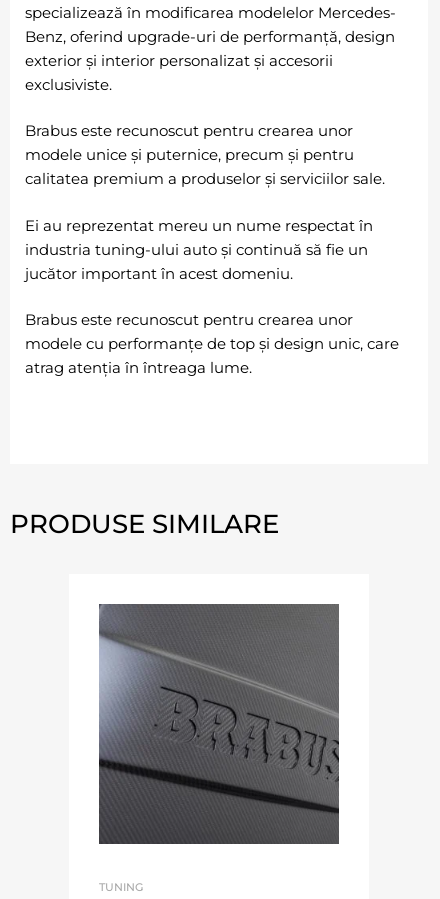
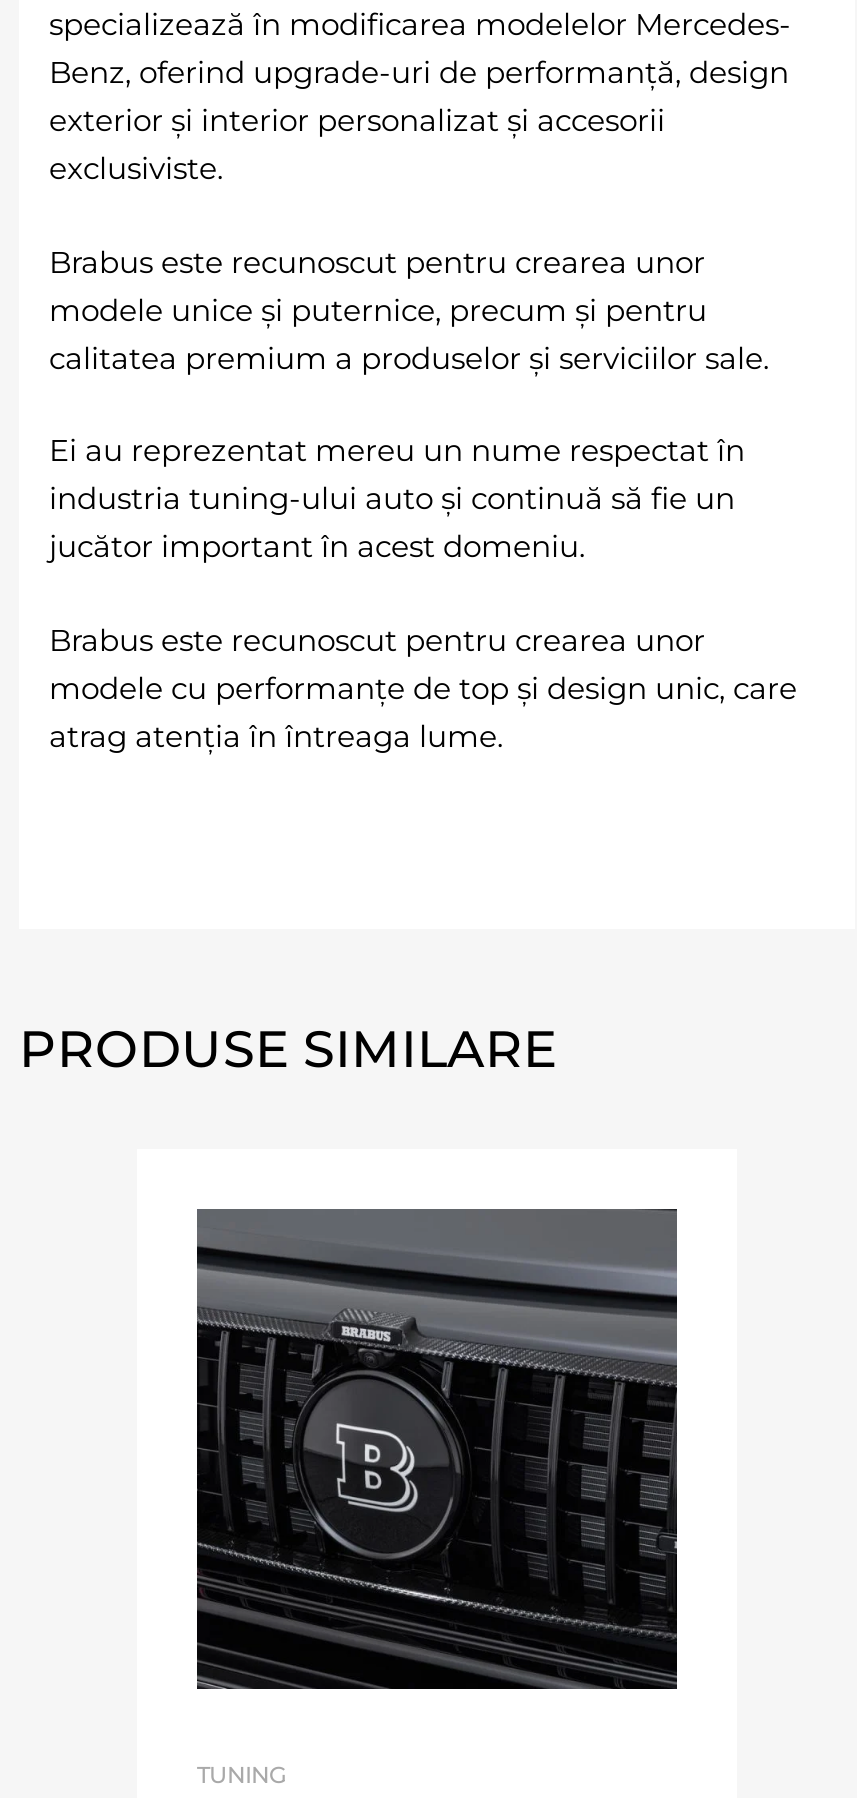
[98,624,340,845] [image] -> [195,1246,677,1690] [image]

